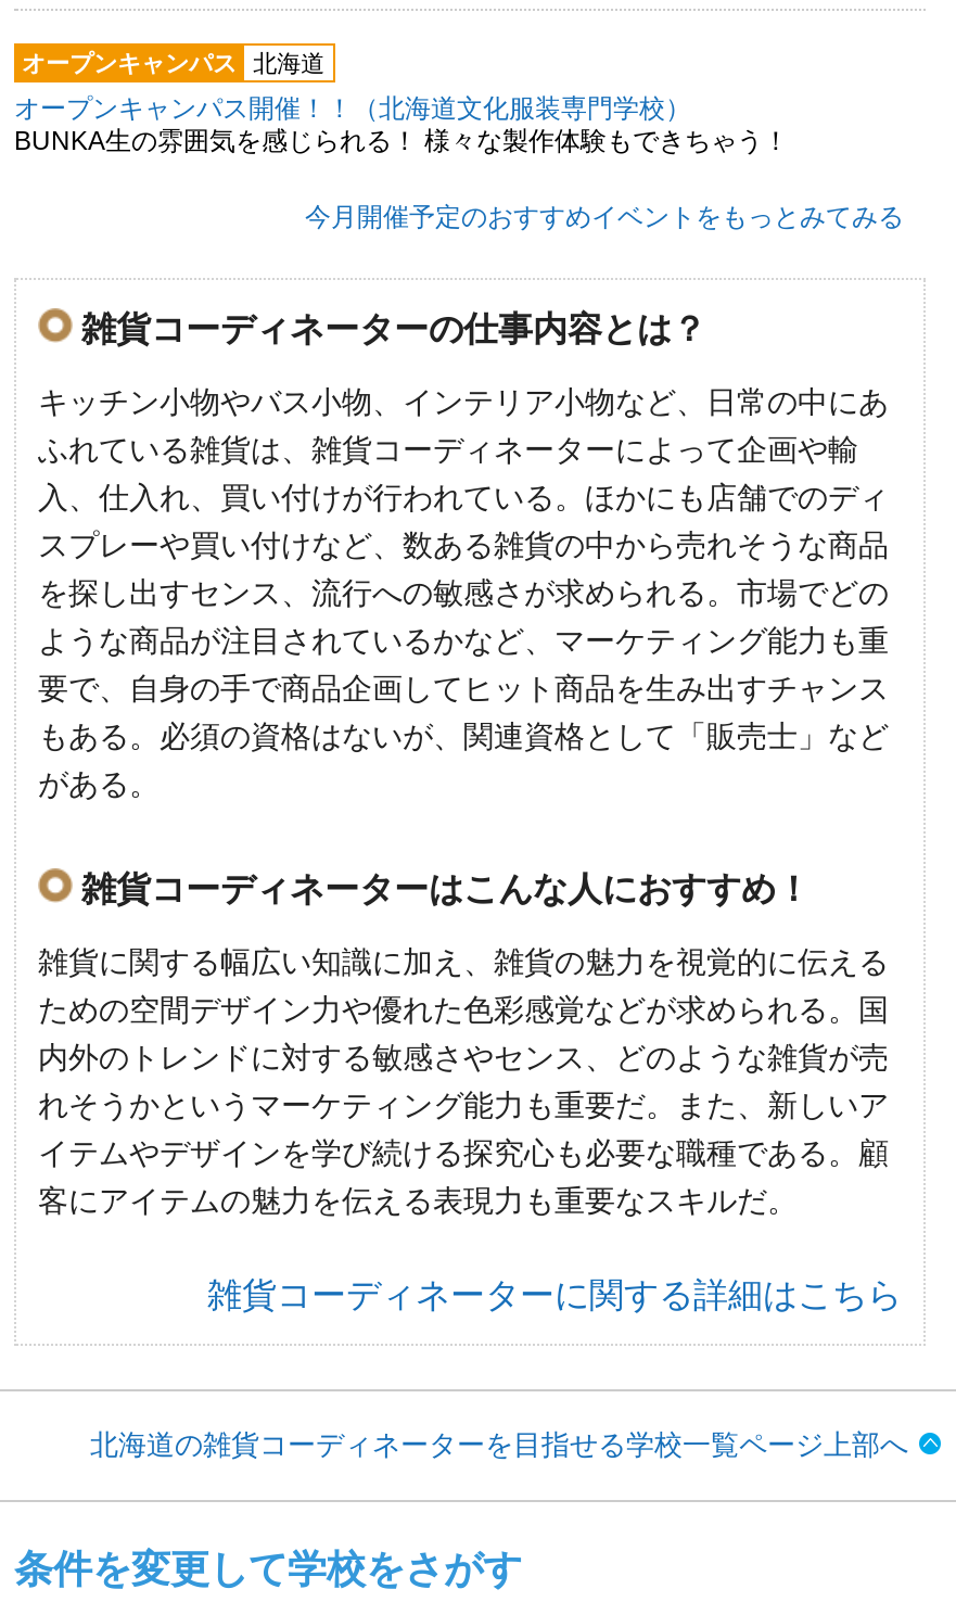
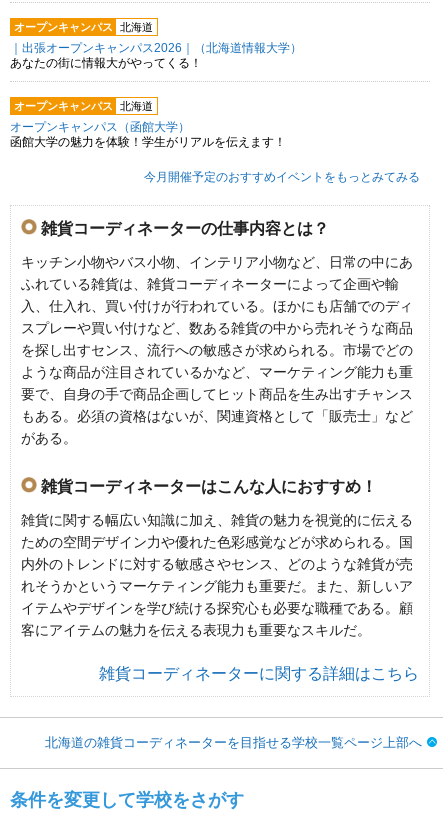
[14,93,789,156] オープンキャンパス開催！！（北海道文化服装専門学校） | BUNKA生の雰囲気を感じられる！ 様々な製作体験もできちゃう！ -> [10,41,302,149] ｜出張オープンキャンパス2026｜（北海道情報大学） | あなたの街に情報大がやってくる！ | オープンキャンパス | 北海道 | オープンキャンパス（函館大学） | 函館大学の魅力を体験！学生がリアルを伝えます！

